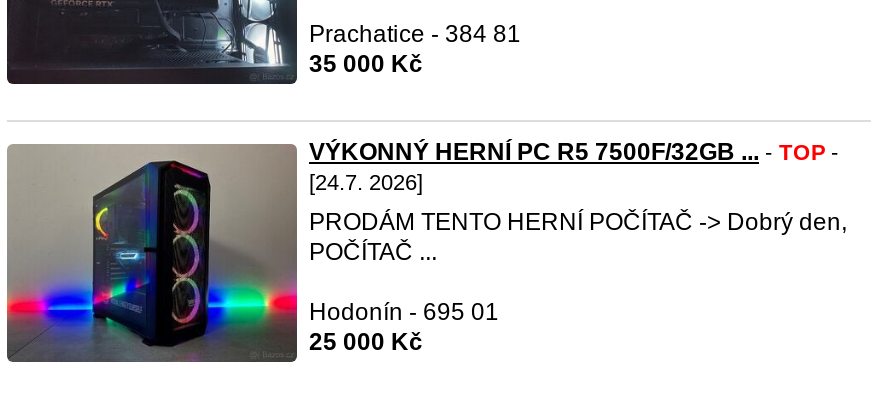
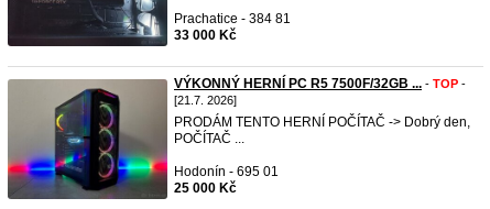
[309,50,423,78] 35 000 Kč -> [174,28,237,43] 33 000 Kč
[309,170,423,194] [24.7. 2026] -> [174,94,237,107] [21.7. 2026]

